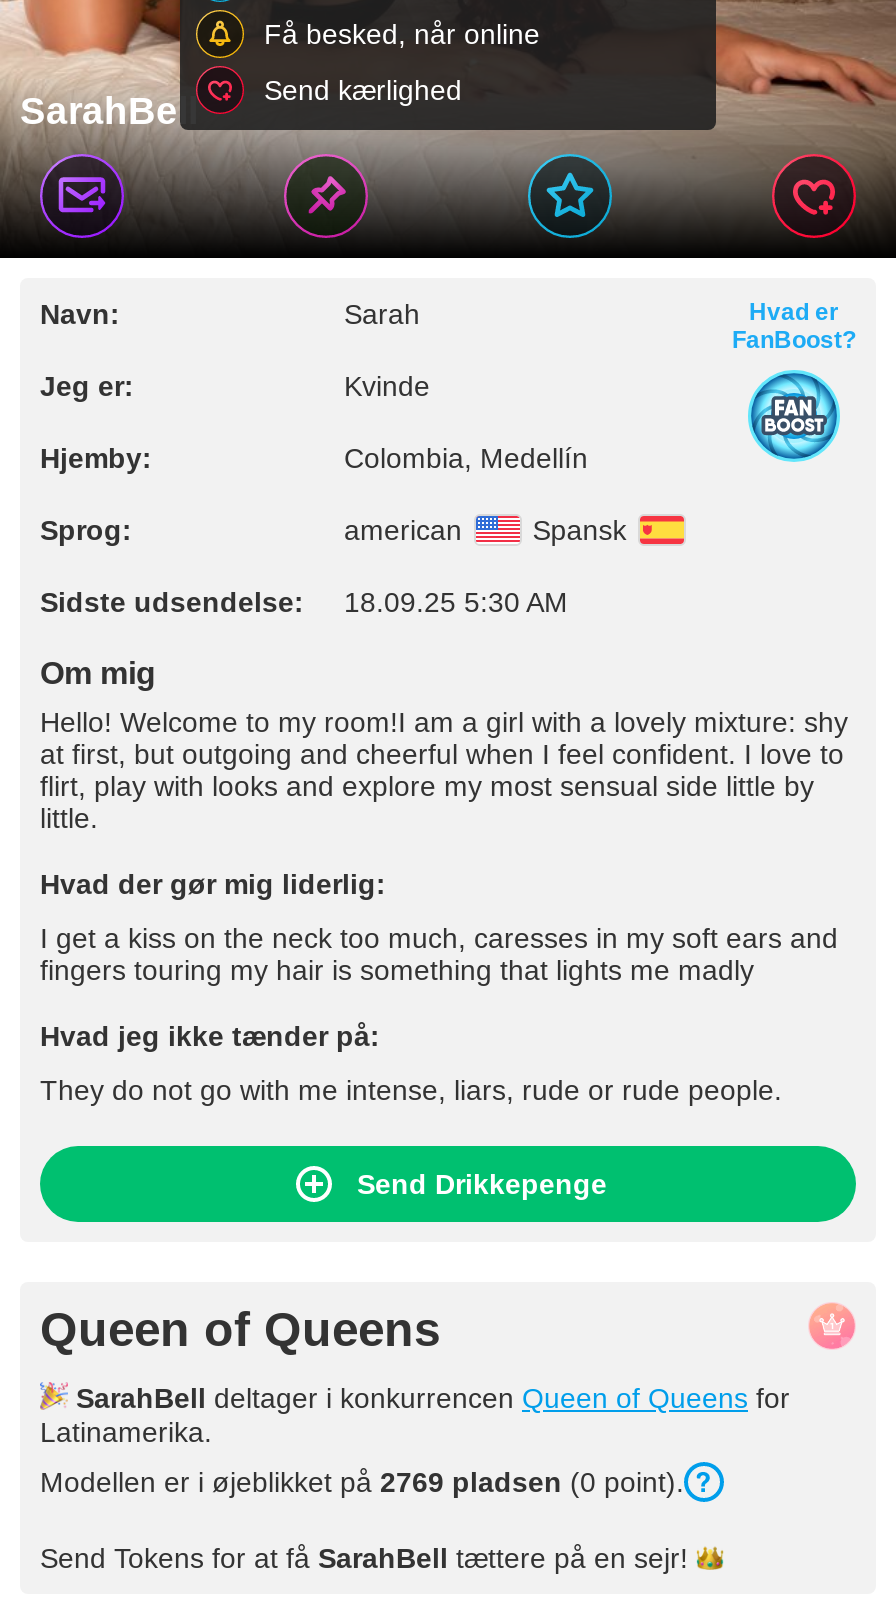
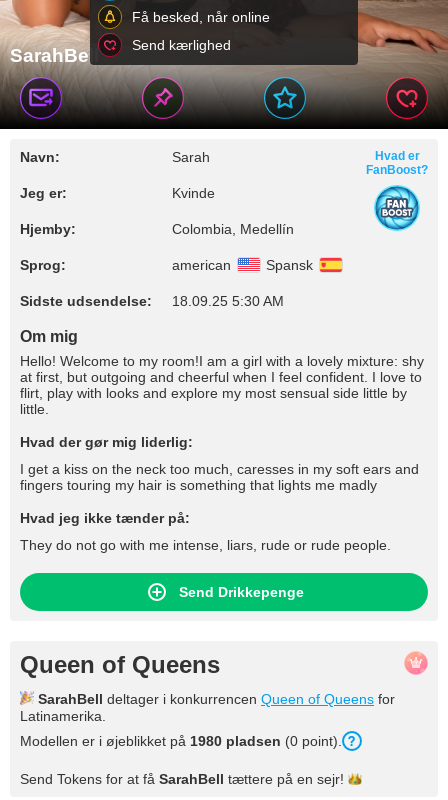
[40,1466,684,1498] Modellen er i øjeblikket på 2769 pladsen (0 point). -> [20,733,342,749] Modellen er i øjeblikket på 1980 pladsen (0 point).

